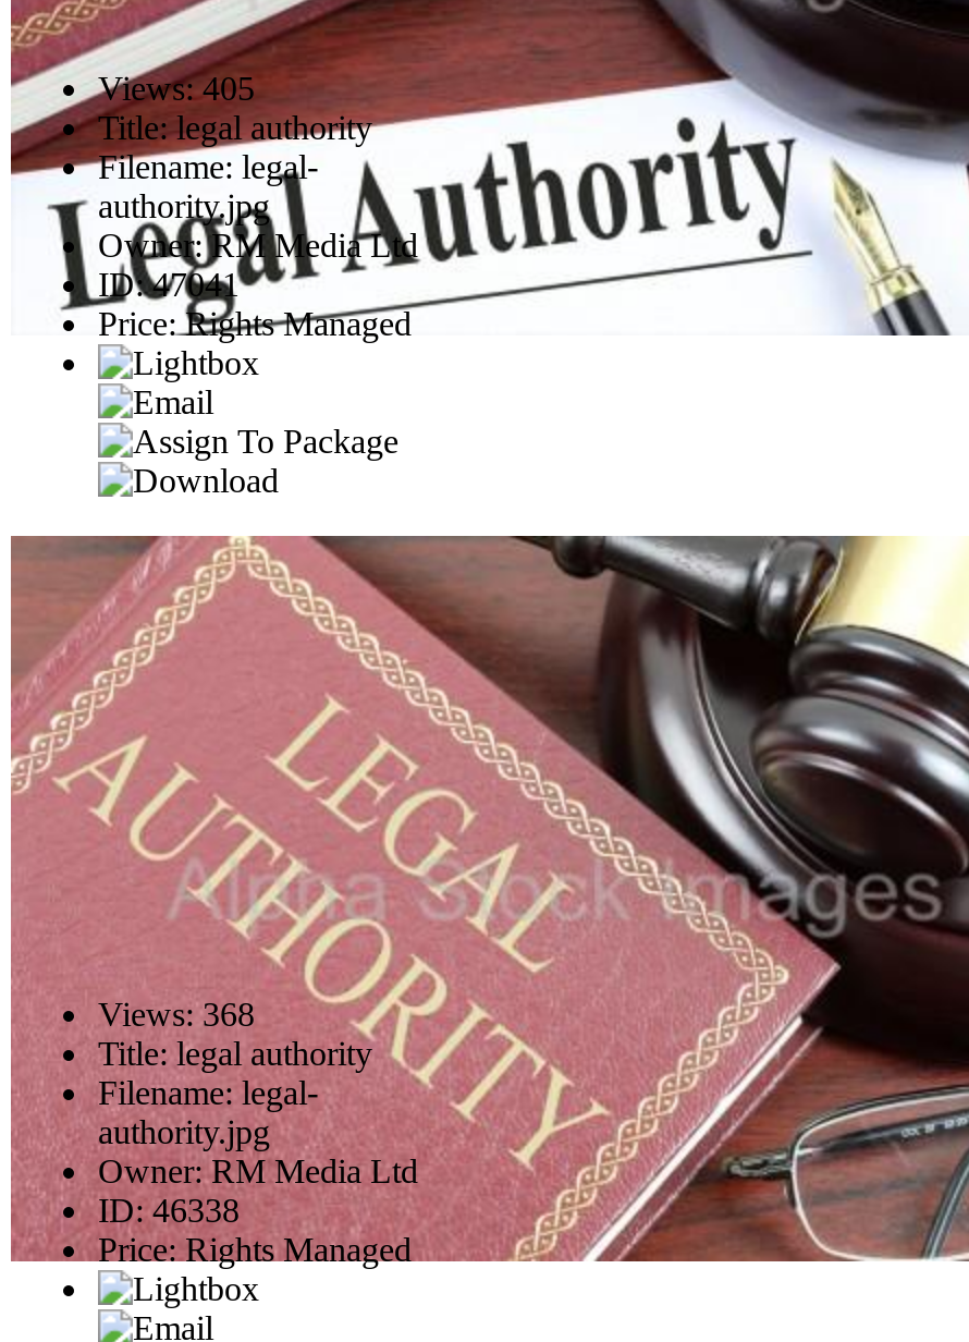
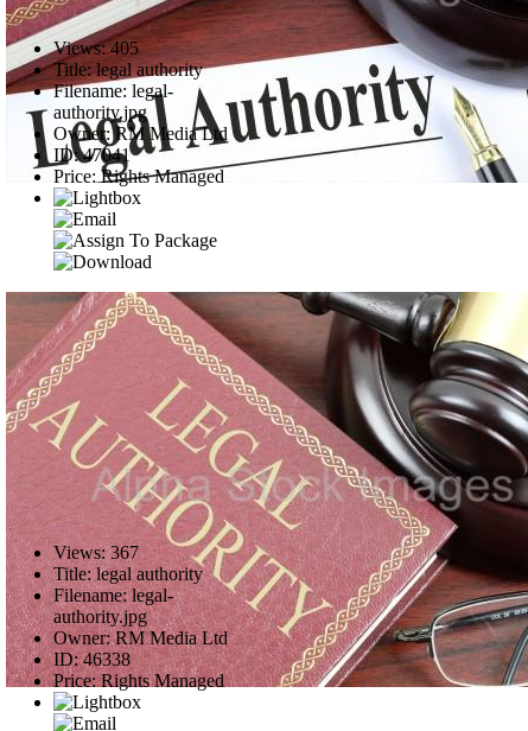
[98,996,255,1034] Views: 368 -> [53,543,139,563] Views: 367

